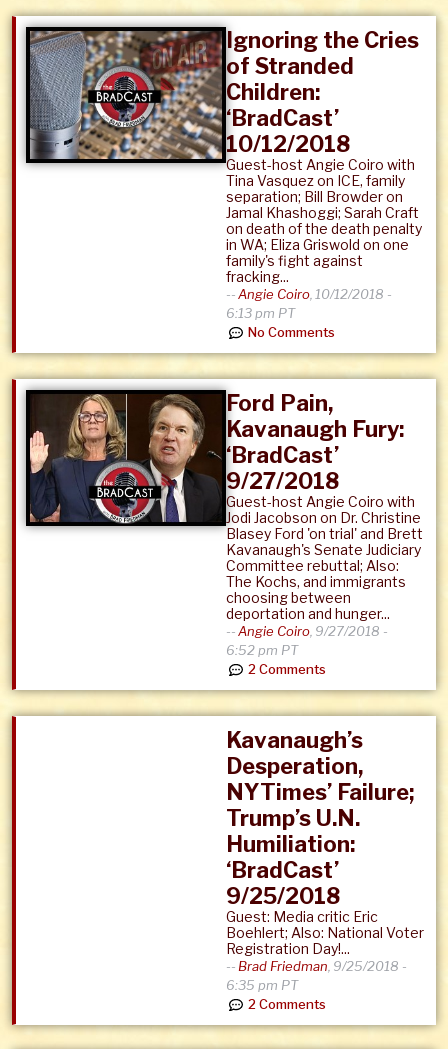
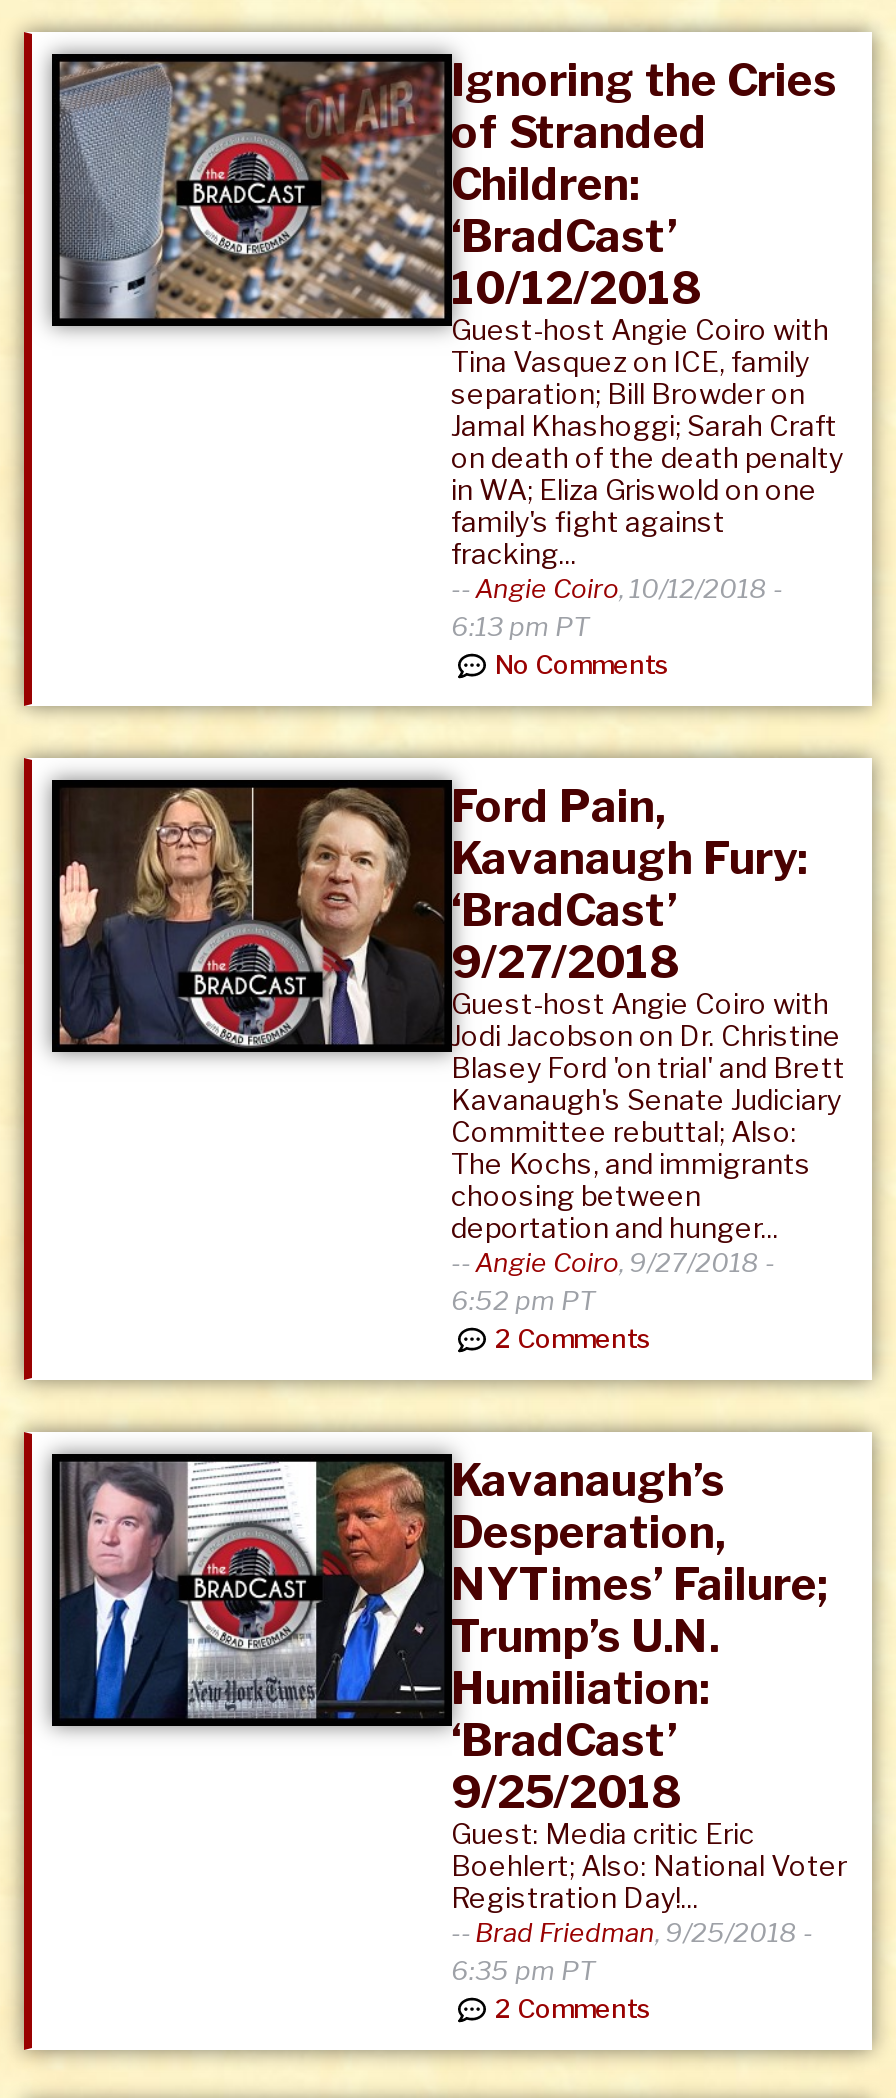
none -> [44,1446,446,1734] [image]

